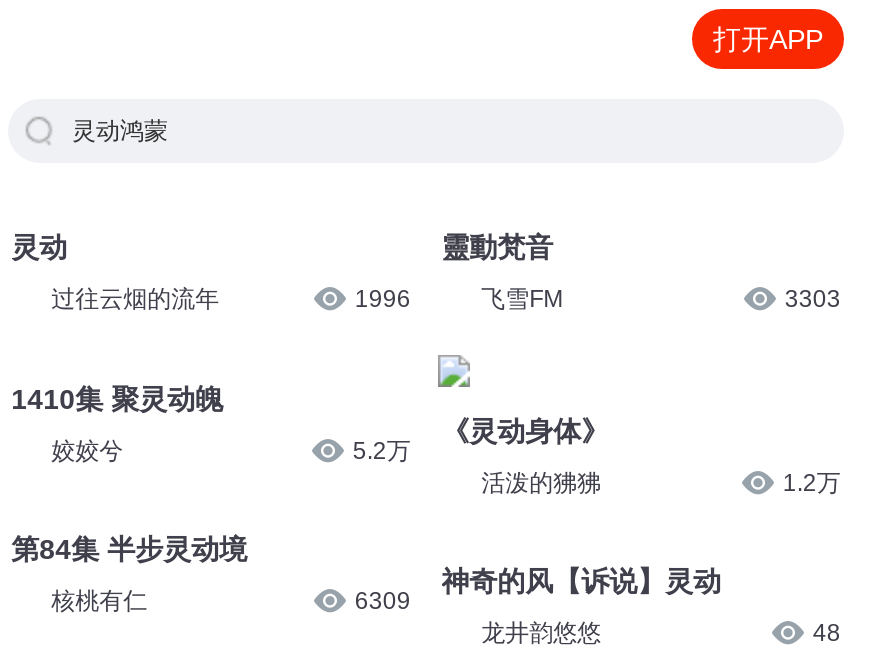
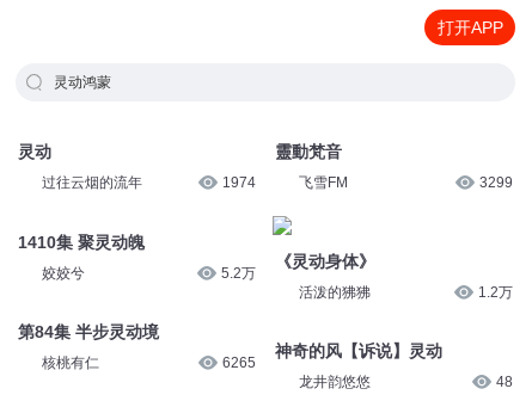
[355,285,411,313] 1996 -> [223,174,256,191] 1974
[785,285,841,313] 3303 -> [480,174,513,191] 3299
[355,587,411,615] 6309 -> [223,355,256,371] 6265

